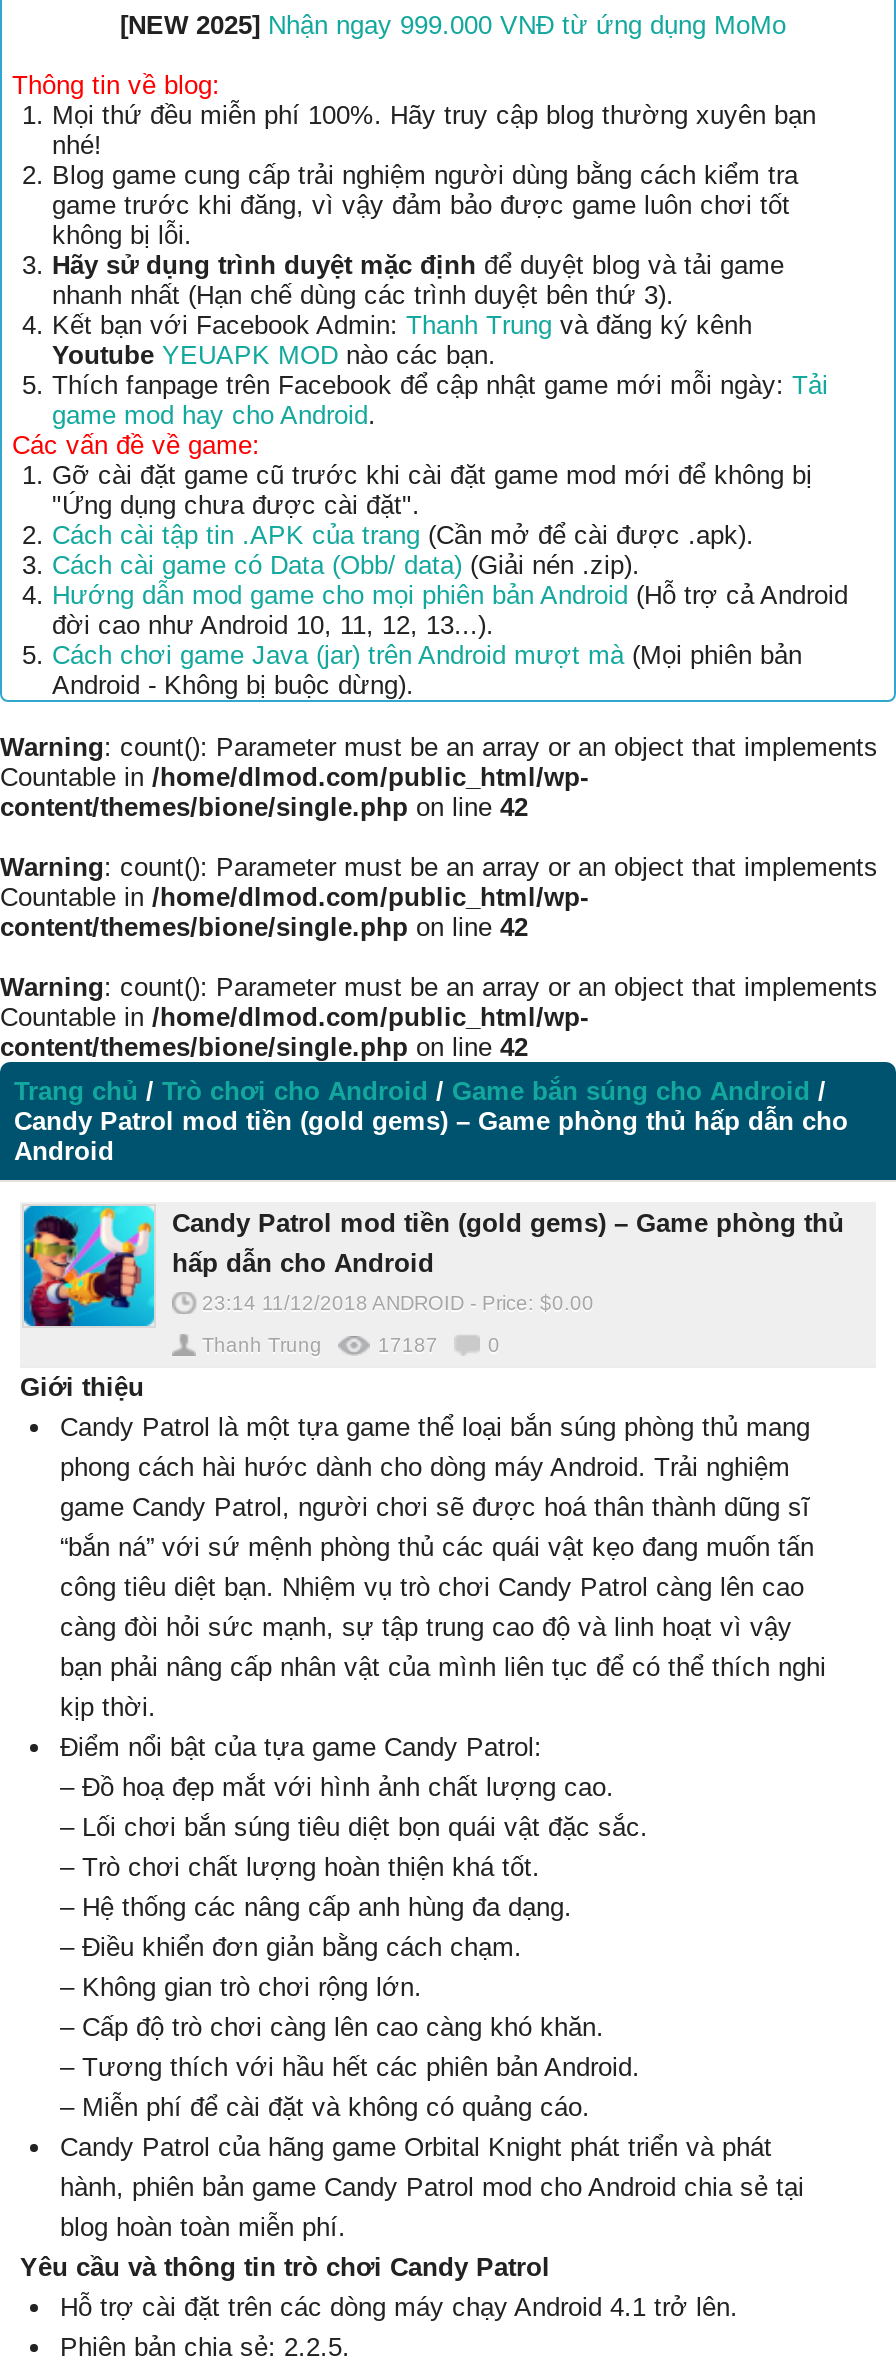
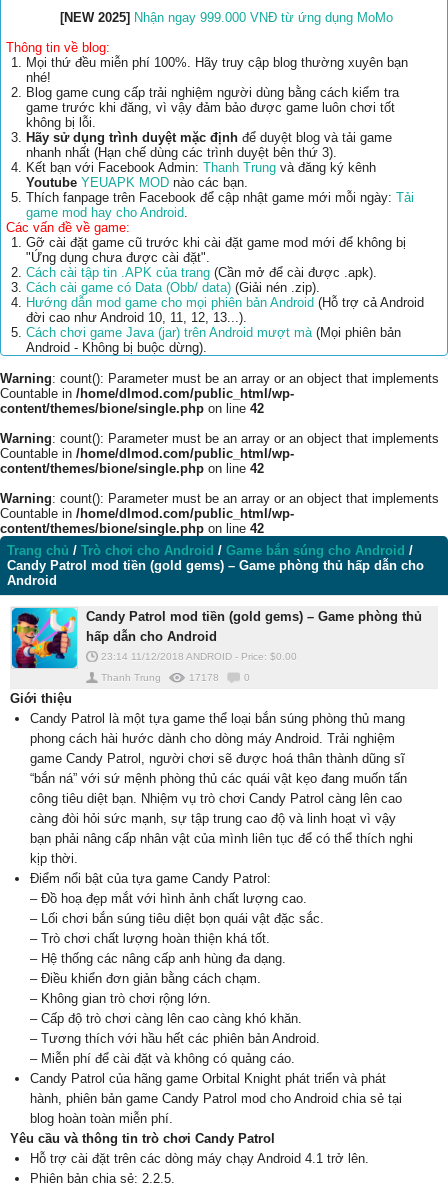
[378,1334,438,1356] 17187 -> [189,672,219,683] 17178

